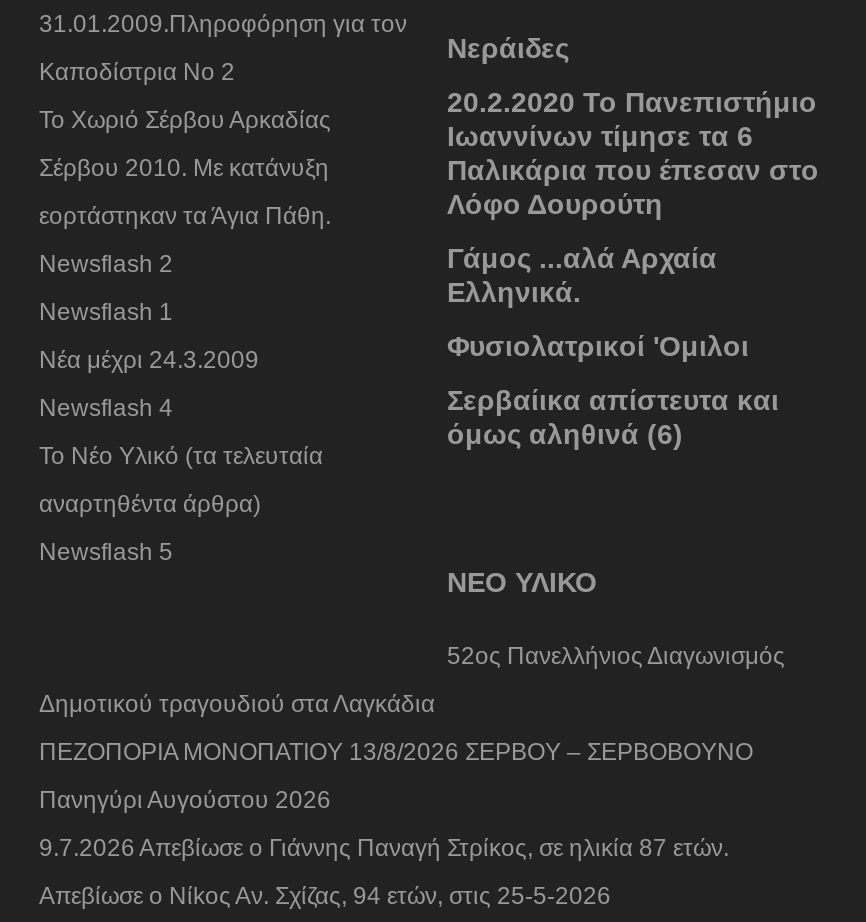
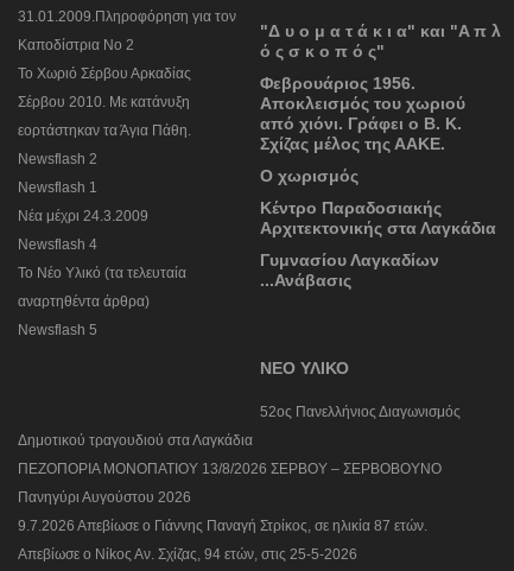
[447,33,569,65] Νεράιδες -> [260,22,501,61] "Δ υ ο μ α τ ά κ ι α" και "A π λ | ό ς σ κ ο π ό ς"
[447,87,819,221] 20.2.2020 Το Πανεπιστήμιο | Ιωαννίνων τίμησε τα 6 | Παλικάρια που έπεσαν στο | Λόφο Δουρούτη -> [260,74,465,153] Φεβρουάριος 1956. | Αποκλεισμός του χωριού | από χιόνι. Γράφει ο Β. Κ. | Σχίζας μέλος της ΑΑΚΕ.
[447,243,717,309] Γάμος ...αλά Αρχαία | Ελληνικά. -> [260,167,358,186] Ο χωρισμός
[447,331,749,363] Φυσιολατρικοί 'Ομιλοι -> [260,199,496,238] Κέντρο Παραδοσιακής | Αρχιτεκτονικής στα Λαγκάδια
[447,385,779,451] Σερβαίικα απίστευτα και | όμως αληθινά (6) -> [260,251,439,290] Γυμνασίου Λαγκαδίων | ...Ανάβασις

